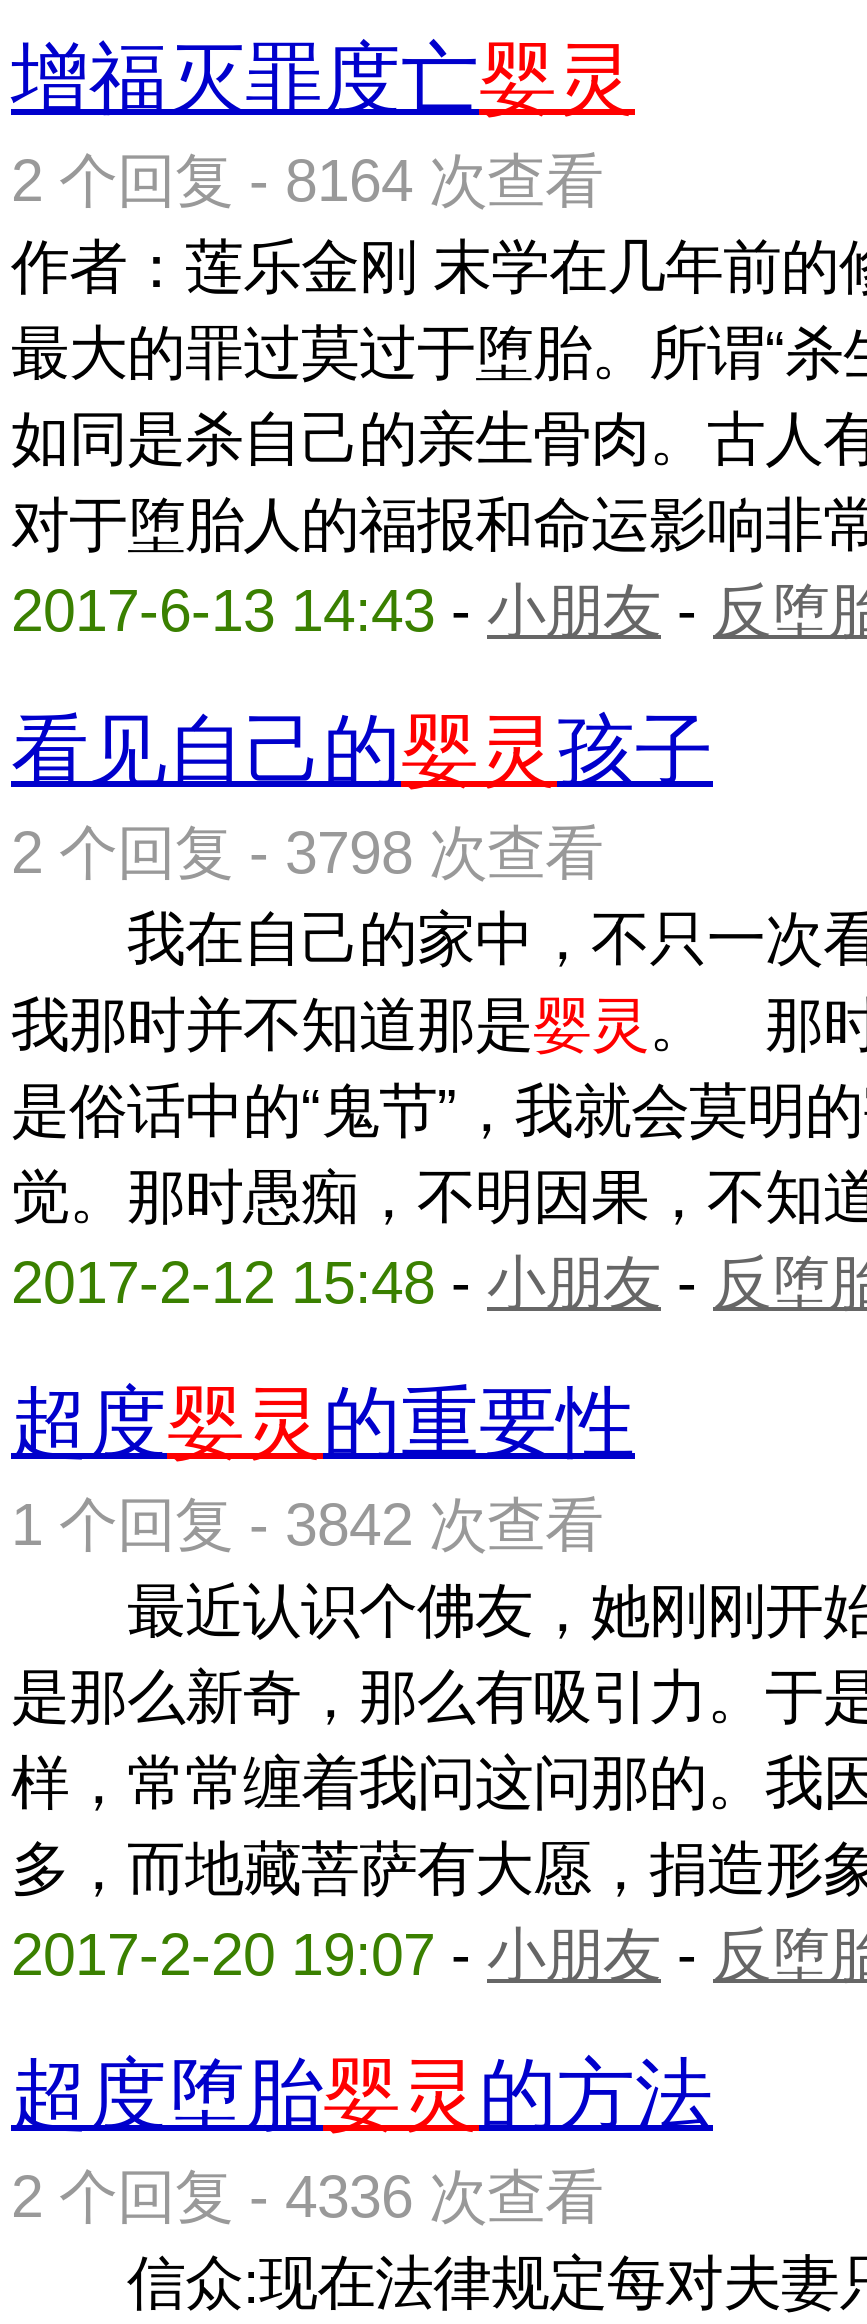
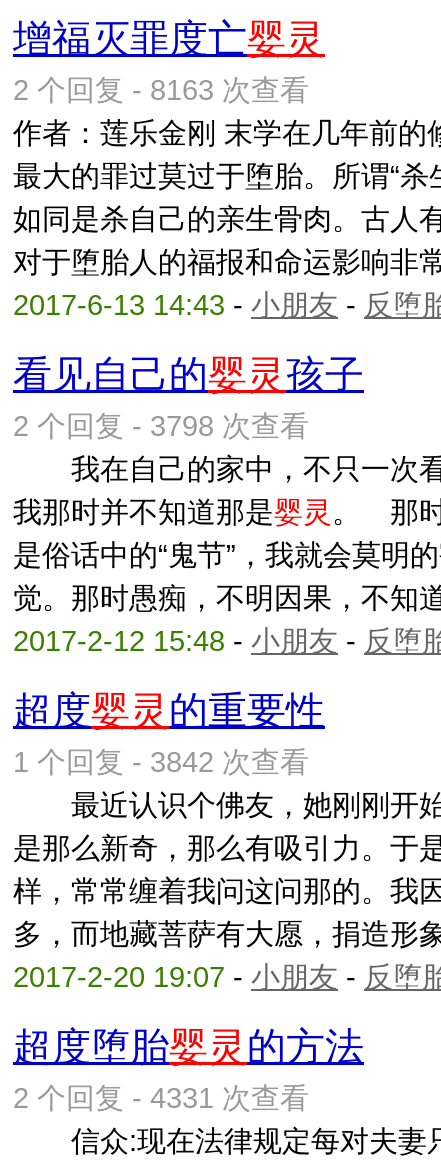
[11,147,603,213] 2 个回复 - 8164 次查看 -> [13,73,309,106] 2 个回复 - 8163 次查看
[11,2163,603,2229] 2 个回复 - 4336 次查看 -> [13,1081,309,1114] 2 个回复 - 4331 次查看

